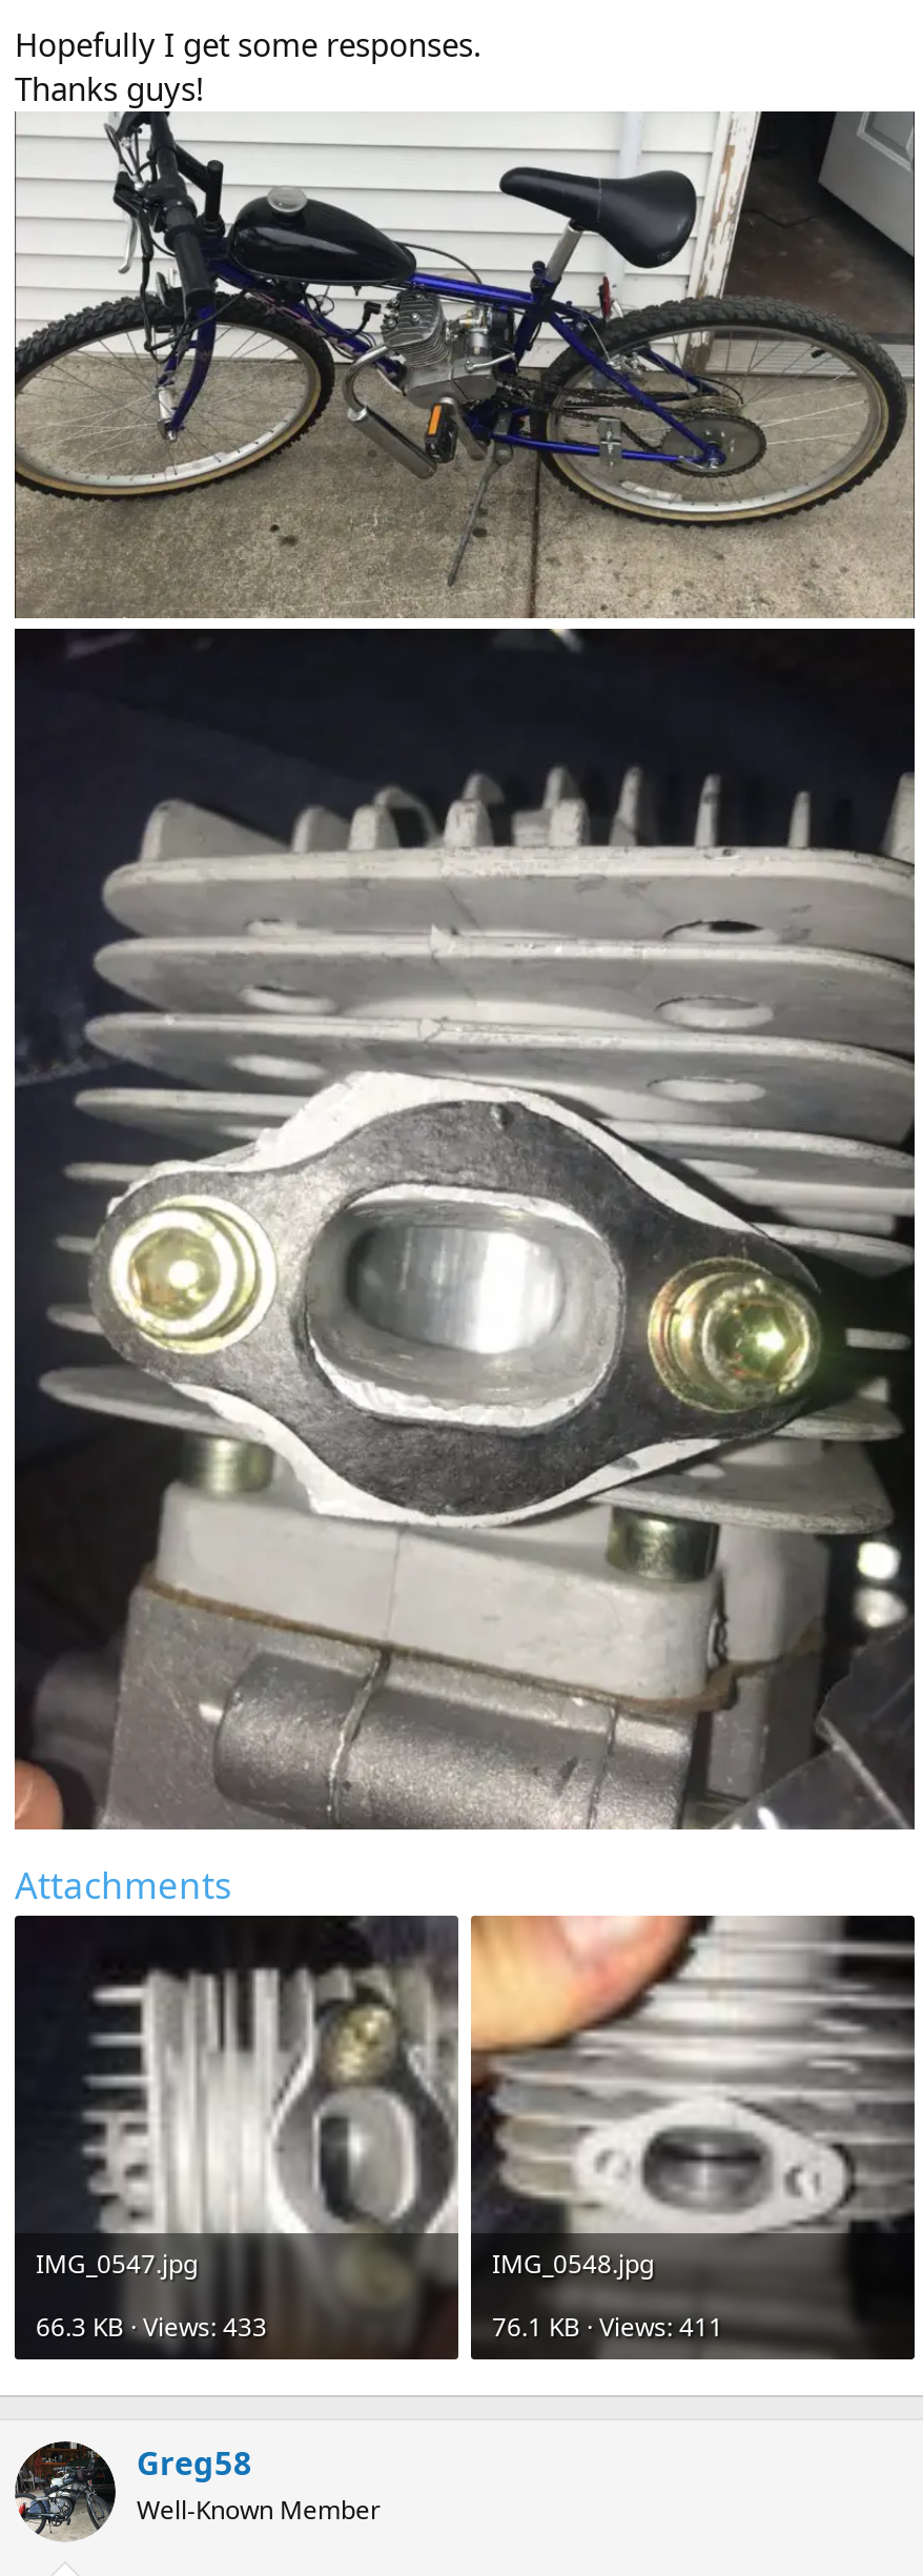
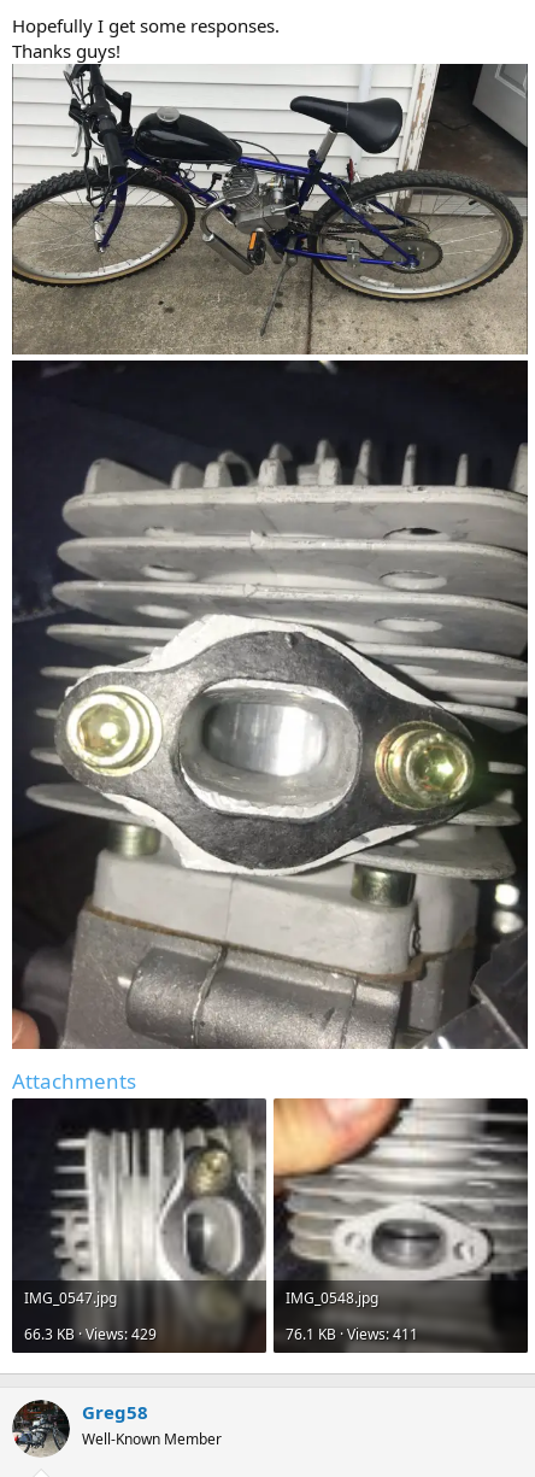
[36,2308,267,2344] 66.3 KB · Views: 433 -> [24,1324,157,1344] 66.3 KB · Views: 429

